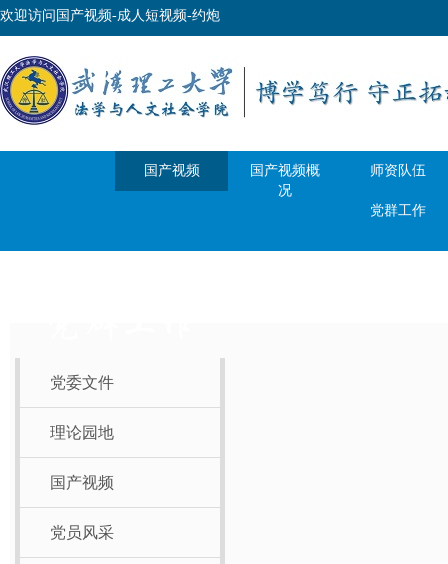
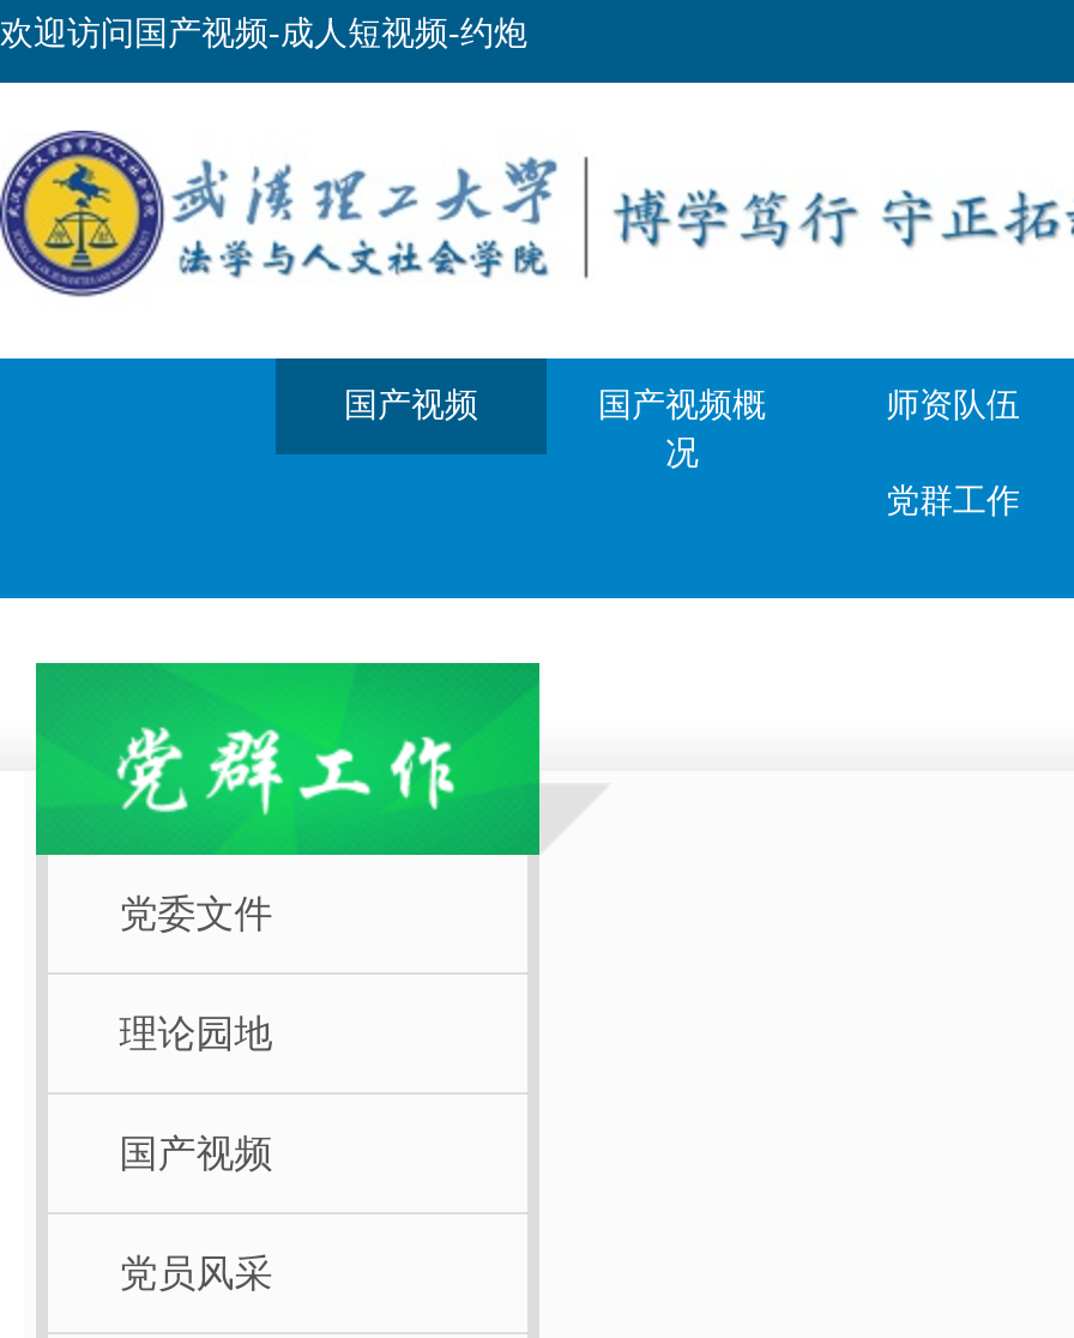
none -> [34,661,544,857] [image]

